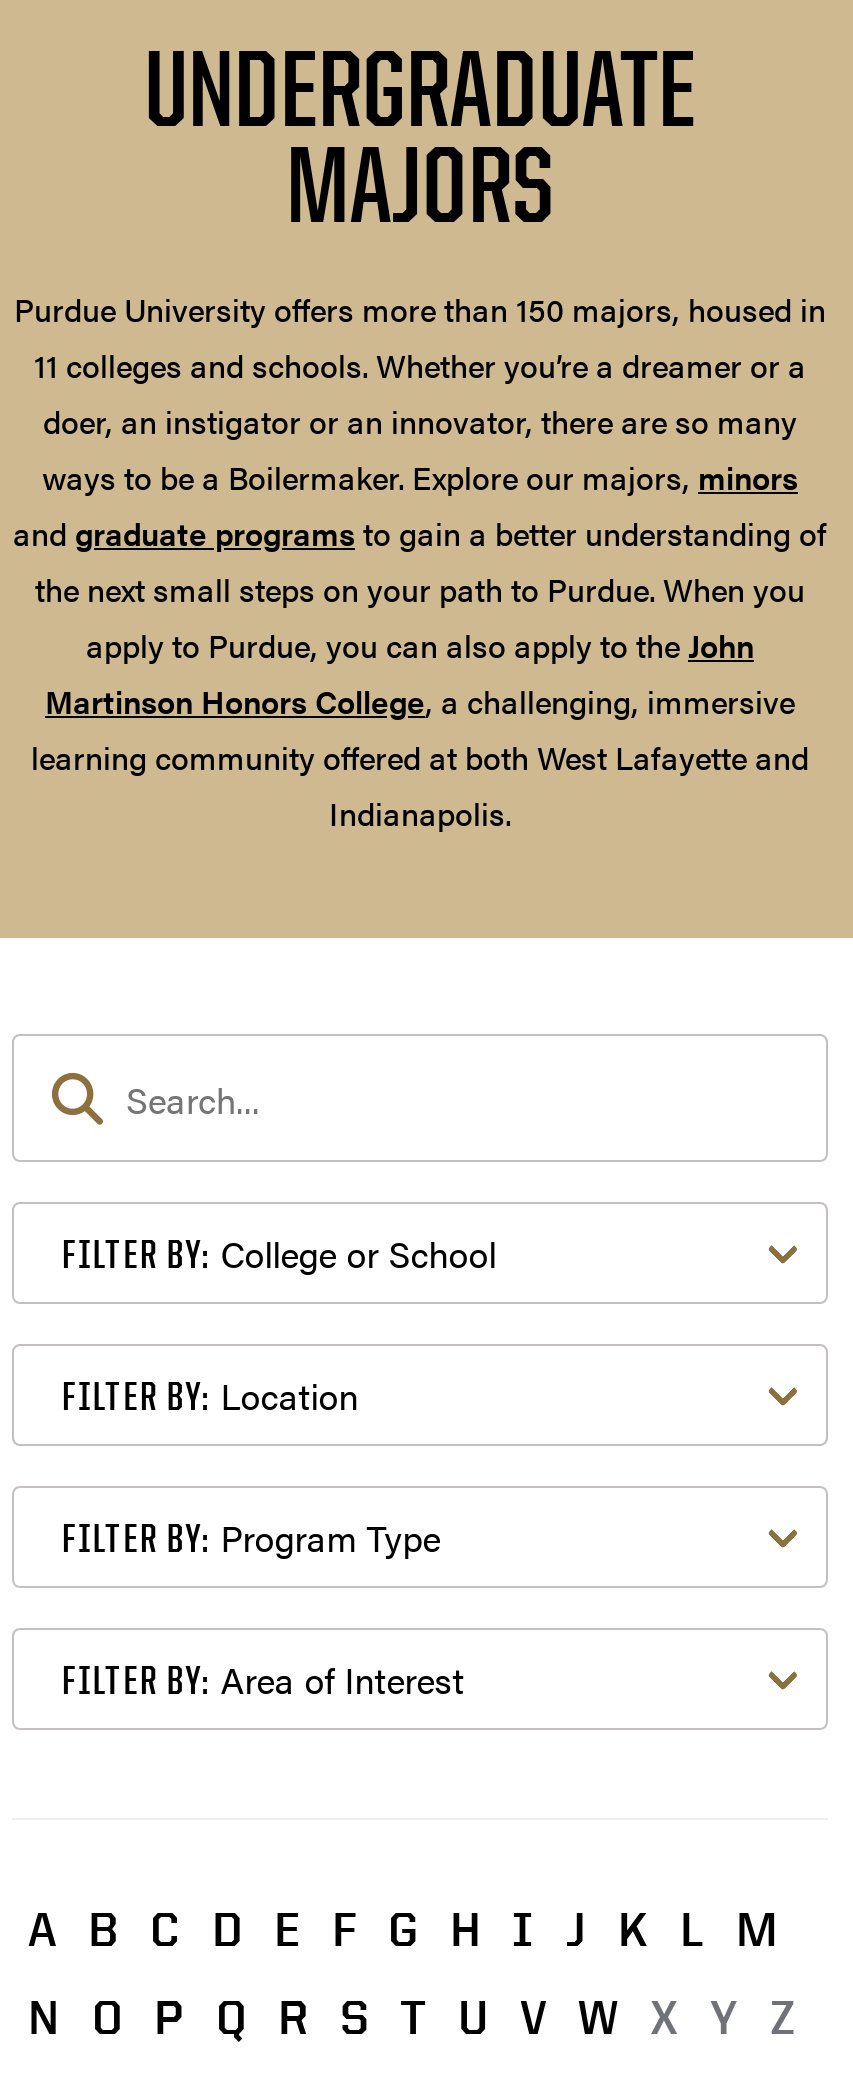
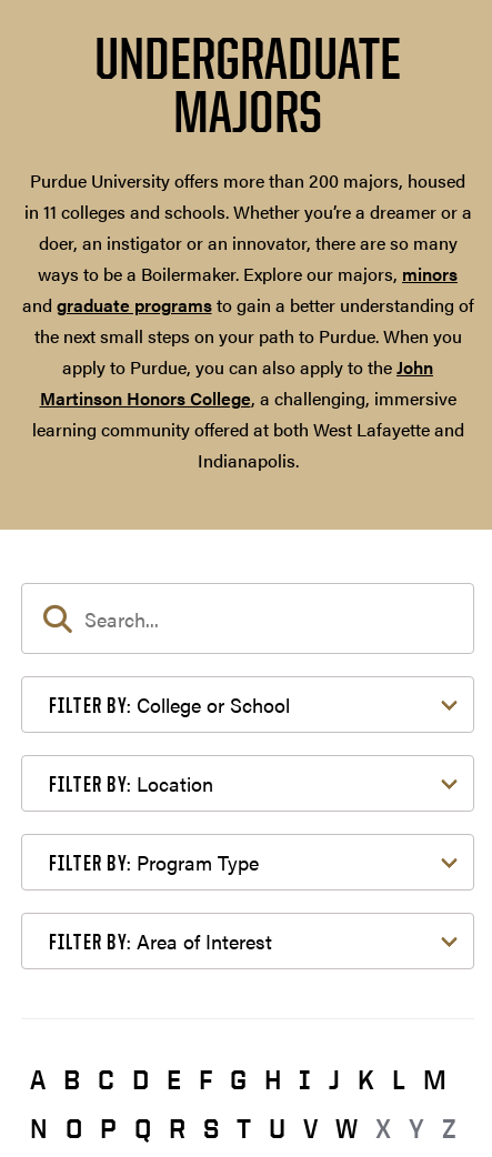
[14,286,826,388] Purdue University offers more than 150 majors, housed in | 11 colleges and schools. Whether you’re a dreamer or a -> [24,168,471,225] Purdue University offers more than 200 majors, housed | in 11 colleges and schools. Whether you’re a dreamer or a

